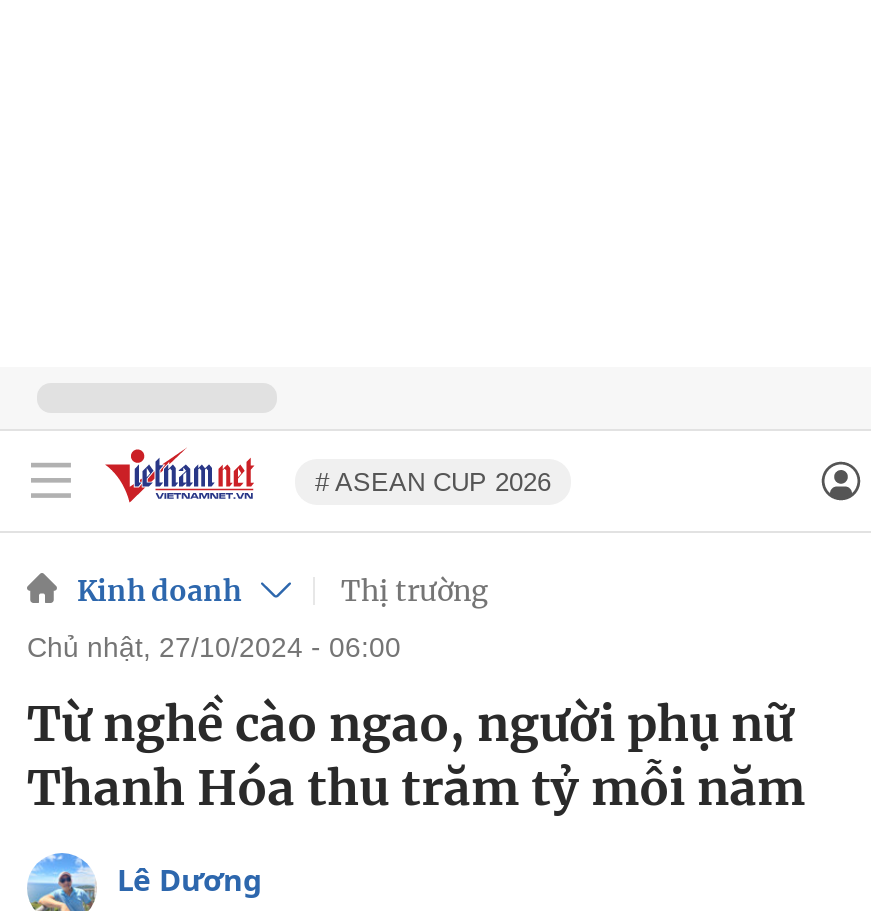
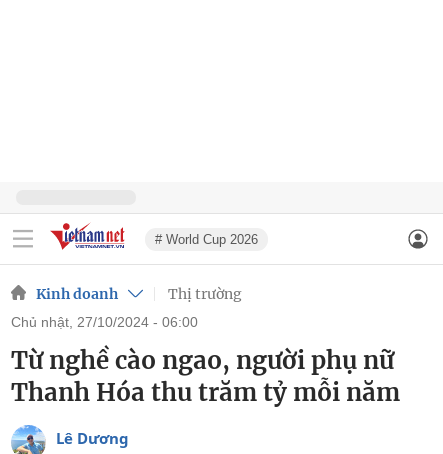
[315,466,551,496] # ASEAN CUP 2026 -> [155,231,258,246] # World Cup 2026

